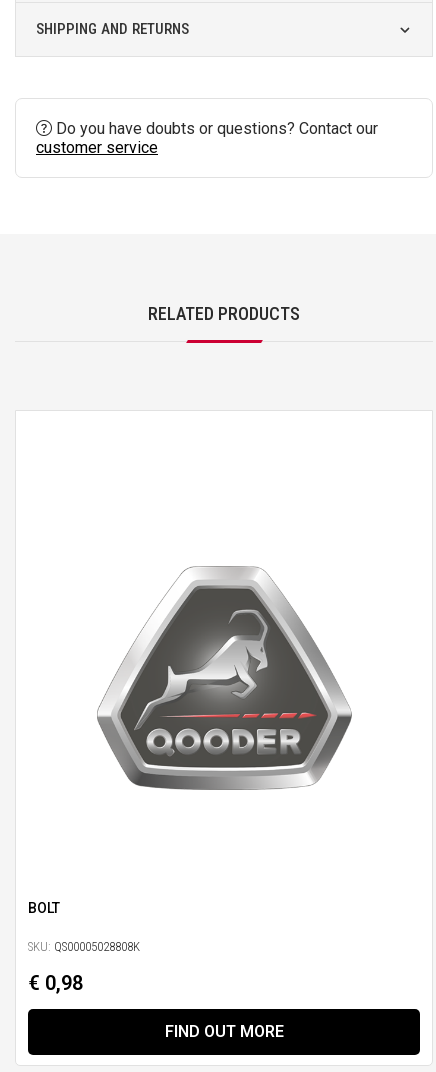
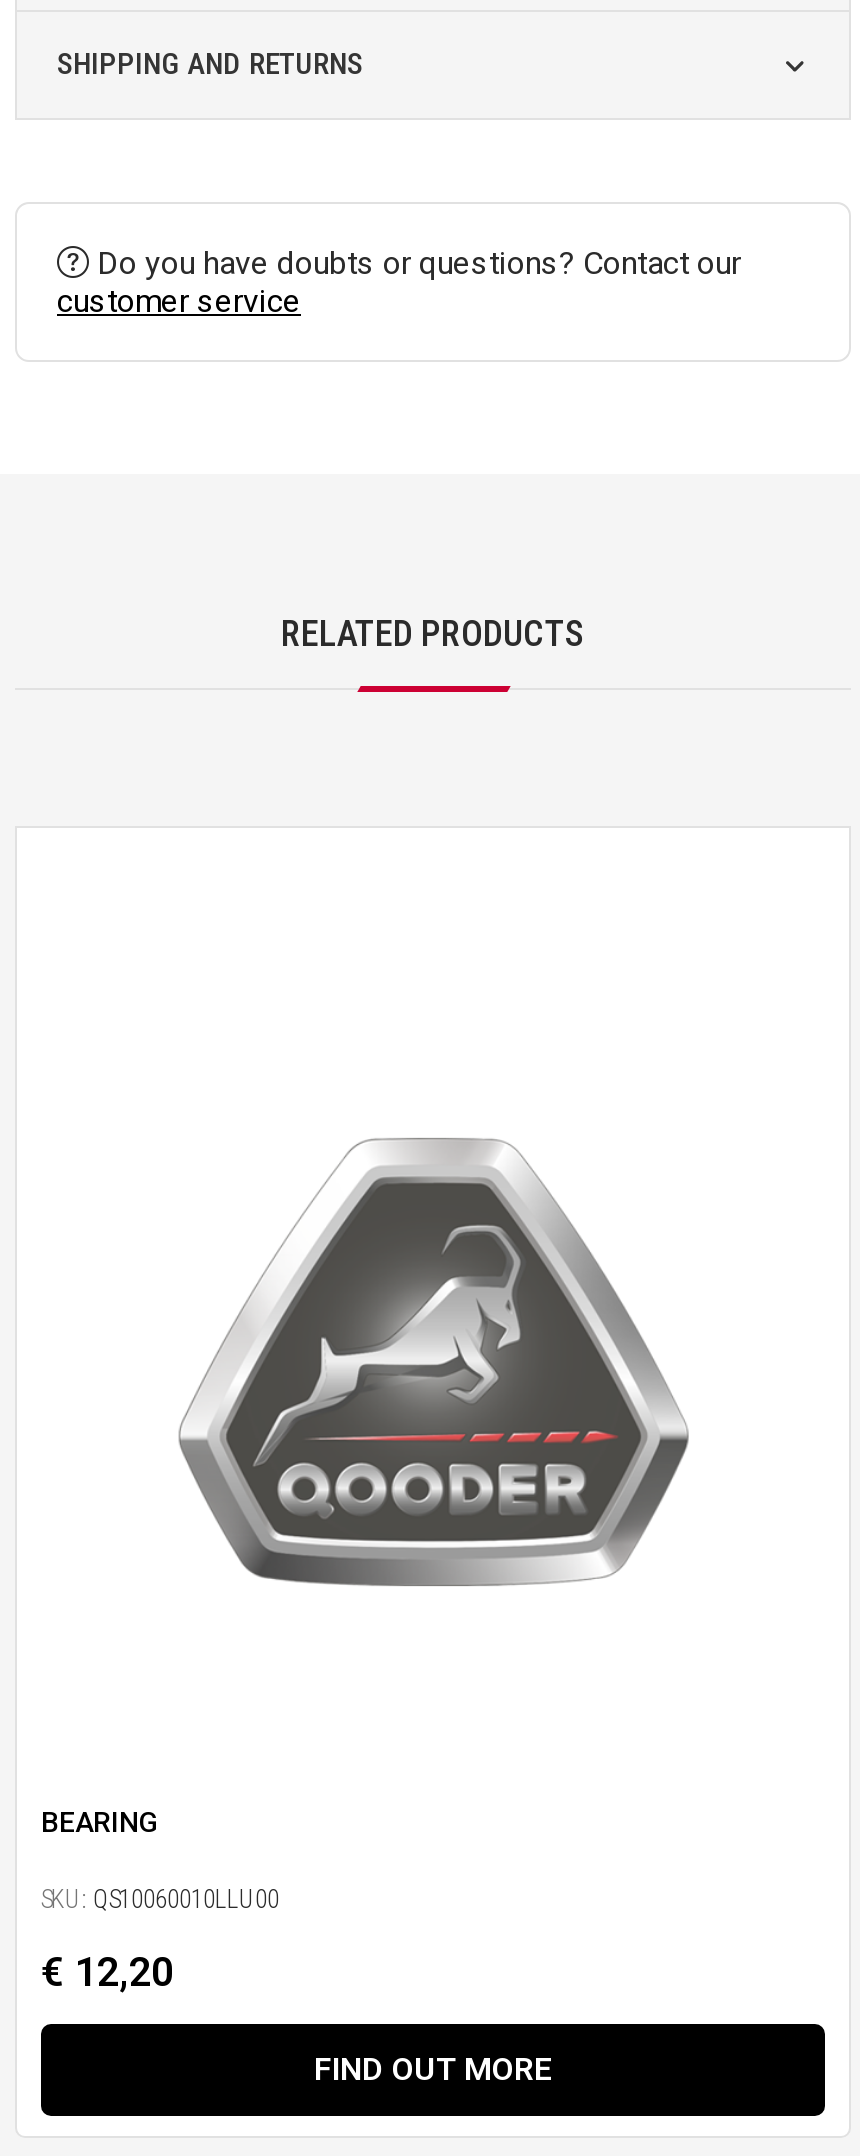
[28,900,60,916] BOLT -> [41,1806,159,1838] BEARING
[28,939,140,954] SKU: QS00005028808K -> [41,1884,279,1914] SKU: QS10060010LLU00
[28,971,83,995] € 0,98 -> [41,1948,173,1996] € 12,20

